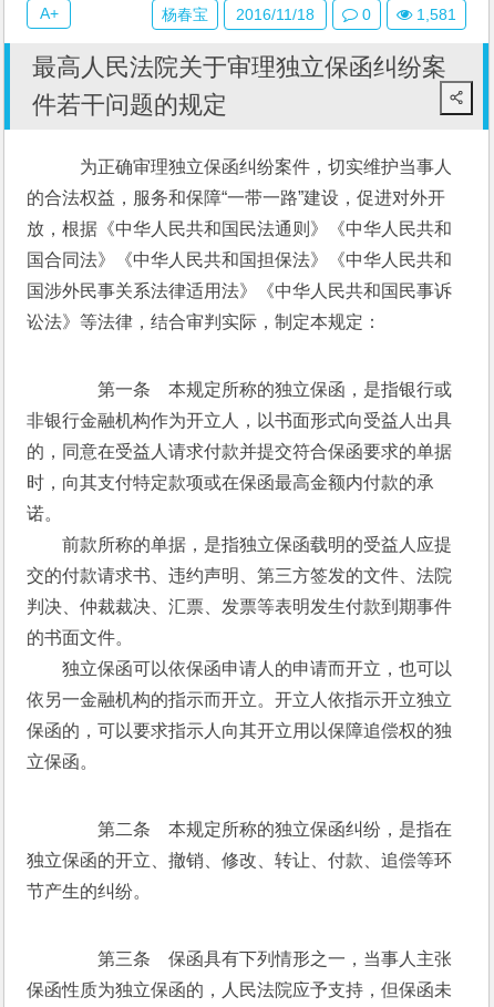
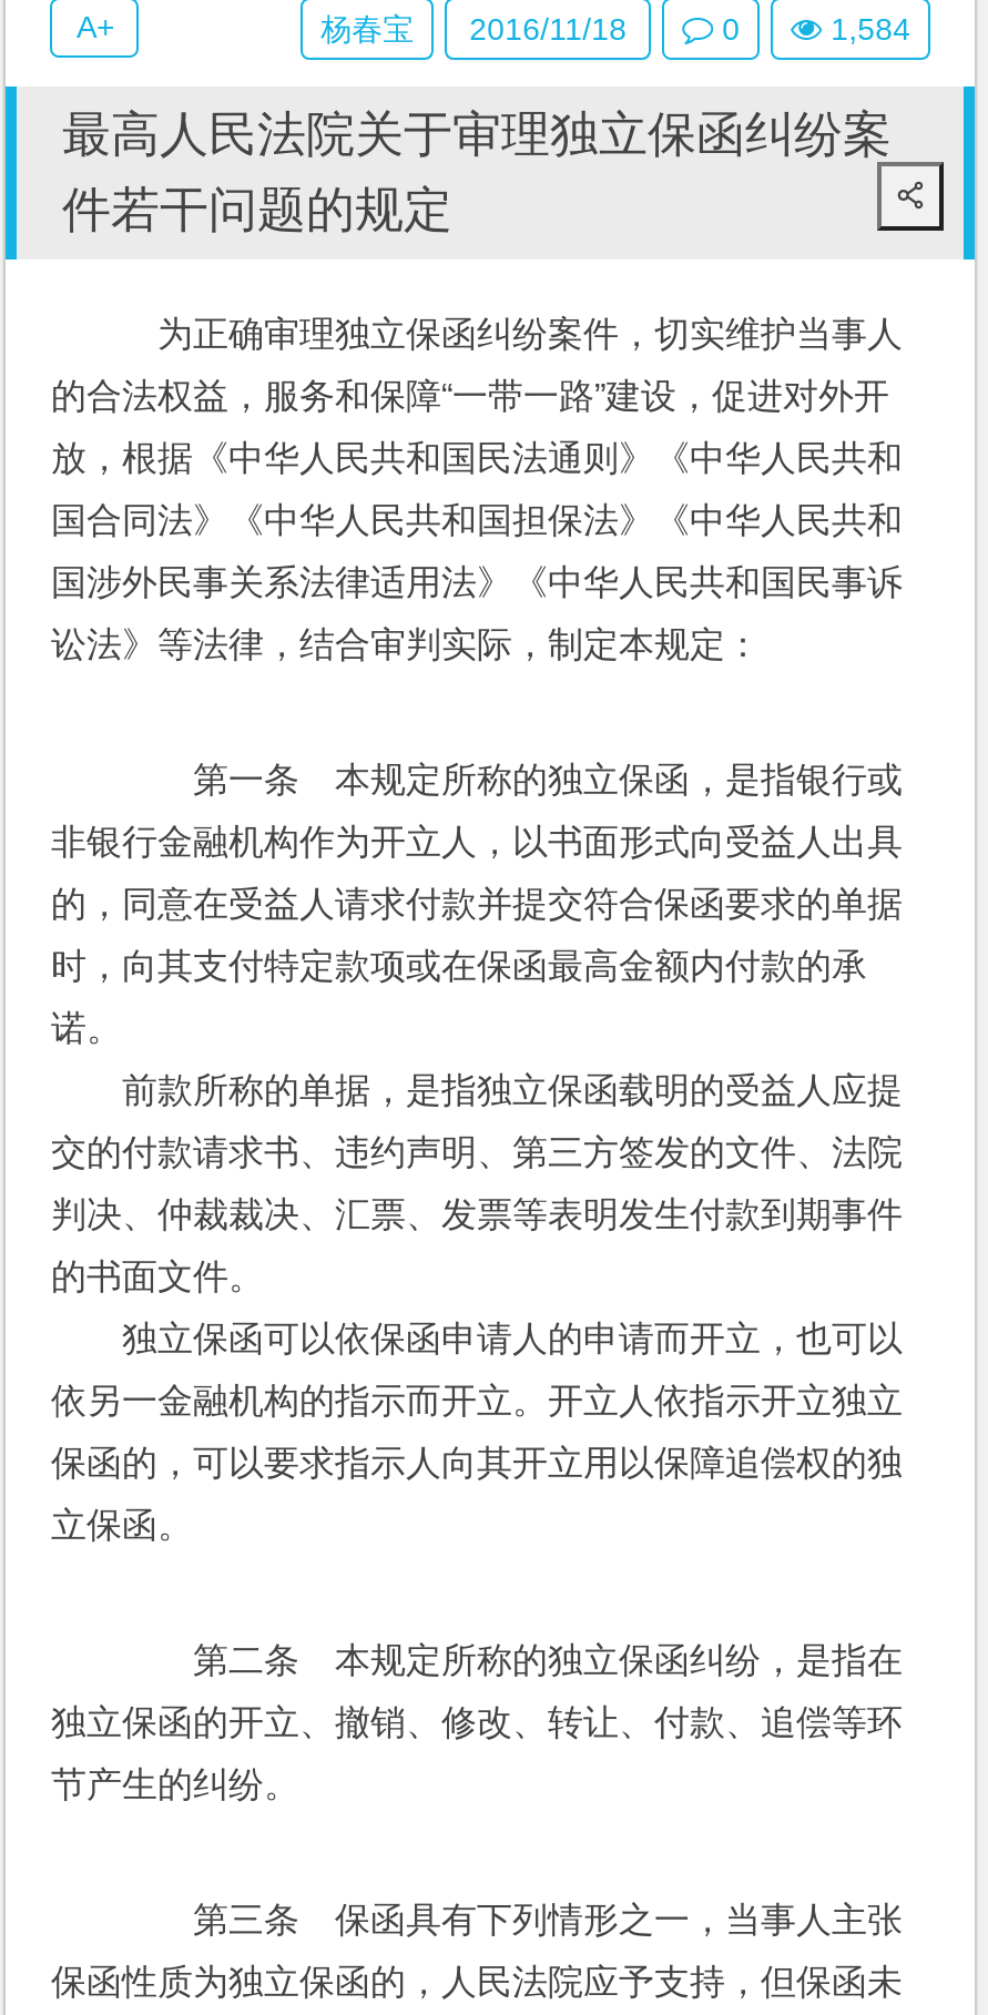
[412,6,456,23] 1,581 -> [822,11,911,47] 1,584

